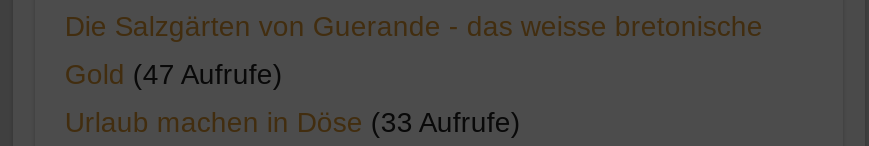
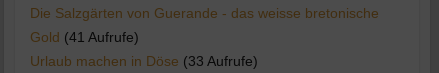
[65,58,283,90] Gold (47 Aufrufe) -> [30,29,139,45] Gold (41 Aufrufe)

